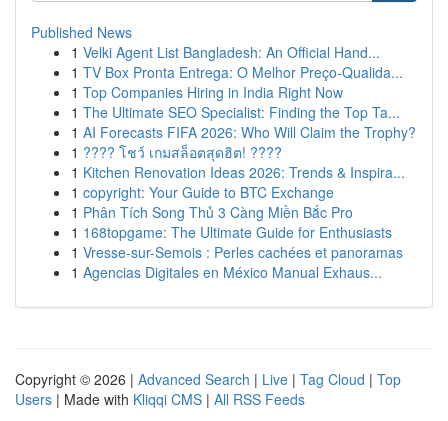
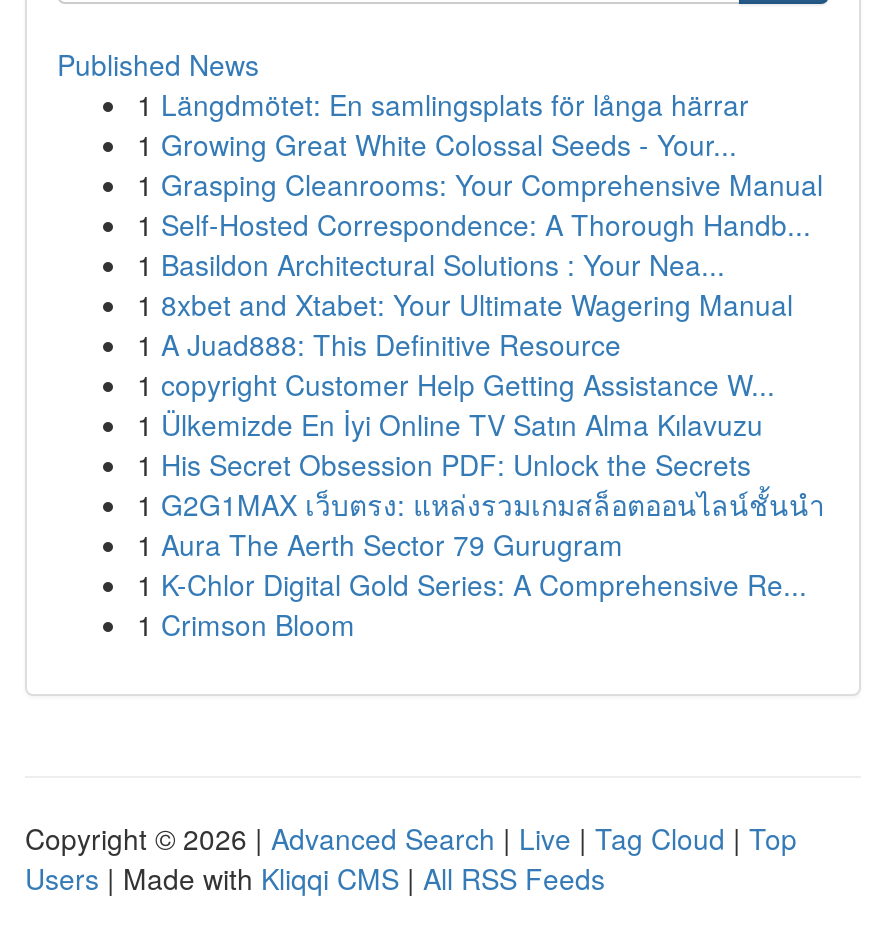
[71,42,416,282] 1 Velki Agent List Bangladesh: An Official Hand... | 1 TV Box Pronta Entrega: O Melhor Preço-Qualida... | 1 Top Companies Hiring in India Right Now | 1 The Ultimate SEO Specialist: Finding the Top Ta... | 1 AI Forecasts FIFA 2026: Who Will Claim the Trophy? | 1 ???? โชว์ เกมสล็อตสุดฮิต! ???? | 1 Kitchen Renovation Ideas 2026: Trends & Inspira... | 1 copyright: Your Guide to BTC Exchange | 1 Phân Tích Song Thủ 3 Càng Miền Bắc Pro | 1 168topgame: The Ultimate Guide for Enthusiasts | 1 Vresse-sur-Semois : Perles cachées et panoramas | 1 Agencias Digitales en México Manual Exhaus... -> [137,84,825,644] 1 Längdmötet: En samlingsplats för långa härrar | 1 Growing Great White Colossal Seeds - Your... | 1 Grasping Cleanrooms: Your Comprehensive Manual | 1 Self-Hosted Correspondence: A Thorough Handb... | 1 Basildon Architectural Solutions : Your Nea... | 1 8xbet and Xtabet: Your Ultimate Wagering Manual | 1 A Juad888: This Definitive Resource | 1 copyright Customer Help Getting Assistance W... | 1 Ülkemizde En İyi Online TV Satın Alma Kılavuzu | 1 His Secret Obsession PDF: Unlock the Secrets | 1 G2G1MAX เว็บตรง: แหล่งรวมเกมสล็อตออนไลน์ชั้นนำ | 1 Aura The Aerth Sector 79 Gurugram | 1 K-Chlor Digital Gold Series: A Comprehensive Re... | 1 Crimson Bloom

